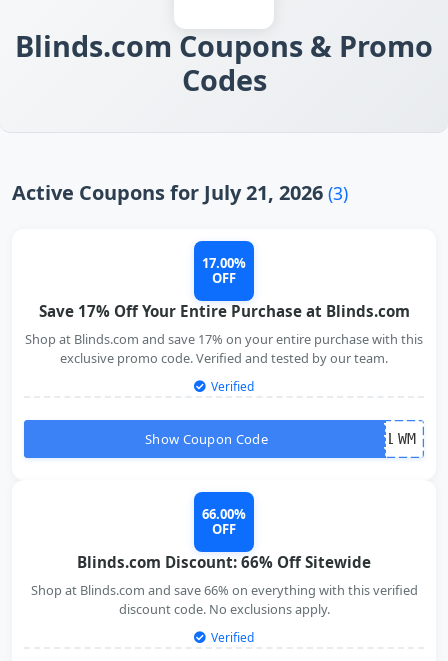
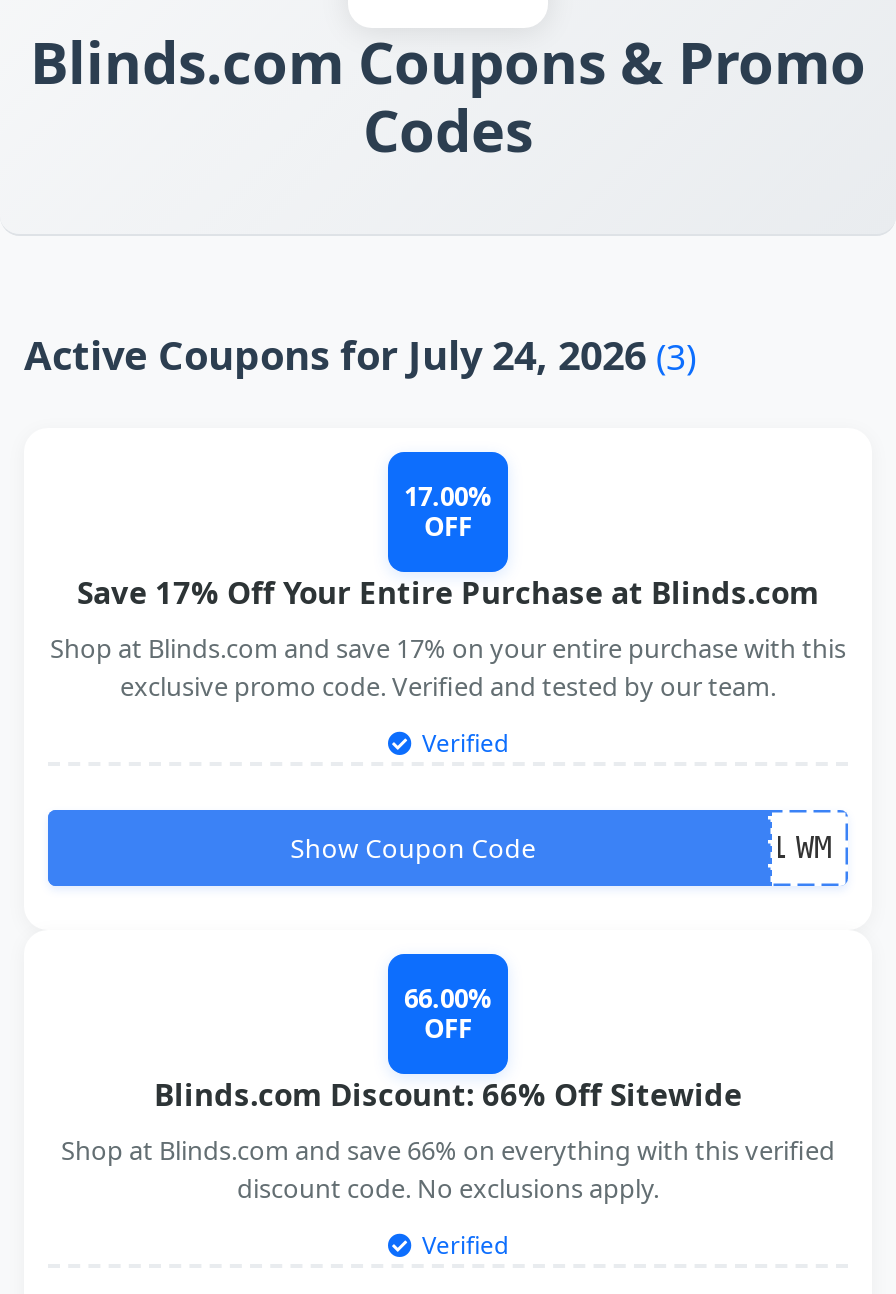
[12,179,348,206] Active Coupons for July 21, 2026 (3) -> [24,328,696,382] Active Coupons for July 24, 2026 (3)

